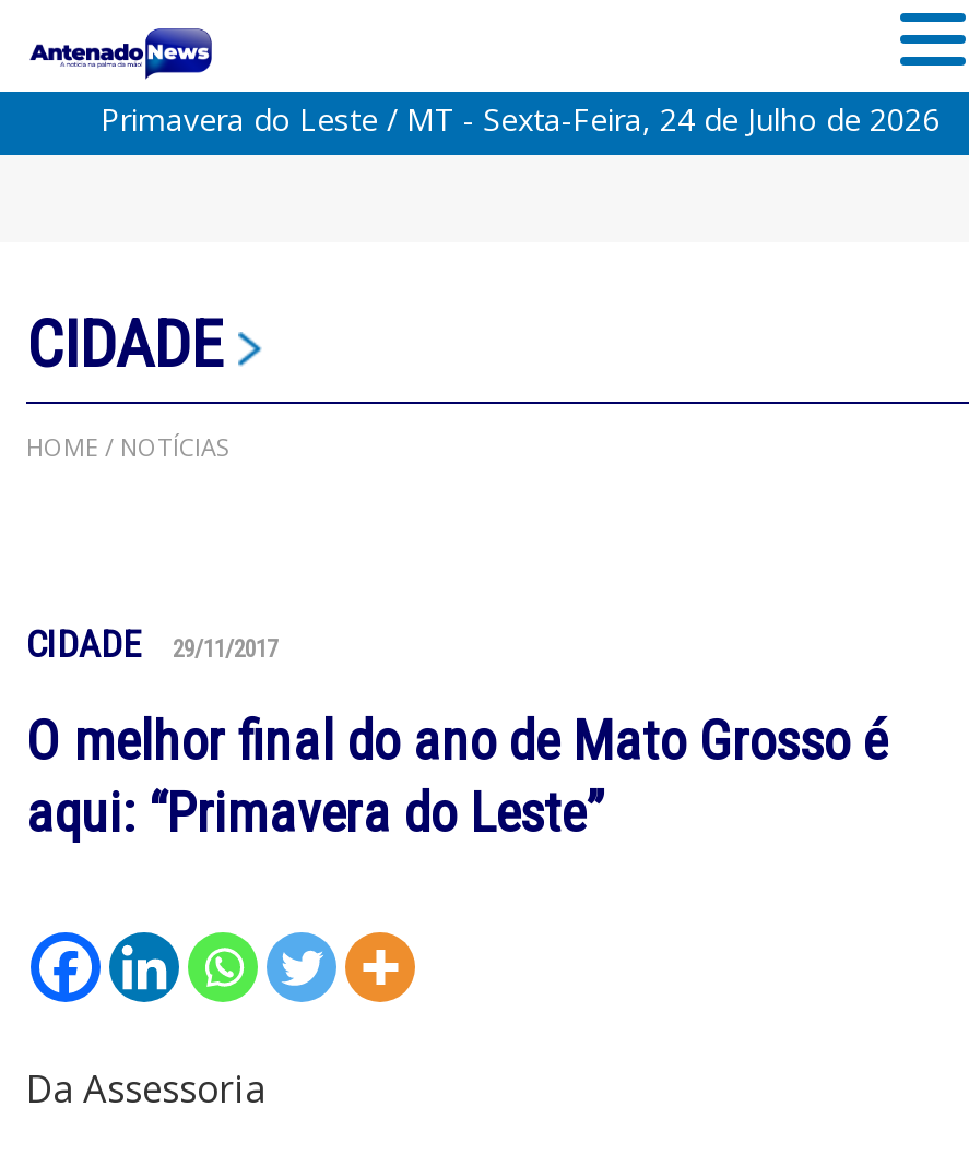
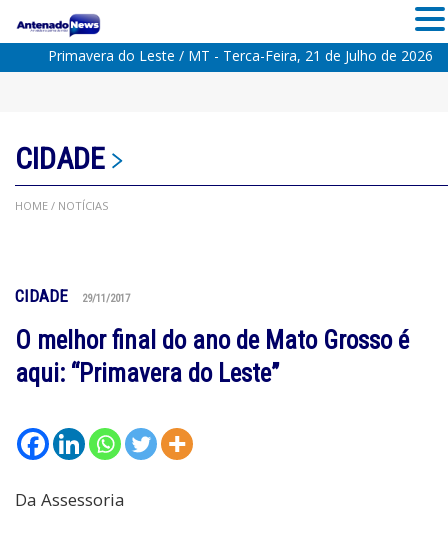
[101,98,940,140] Primavera do Leste / MT - Sexta-Feira, 24 de Julho de 2026 -> [48,46,433,65] Primavera do Leste / MT - Terca-Feira, 21 de Julho de 2026

